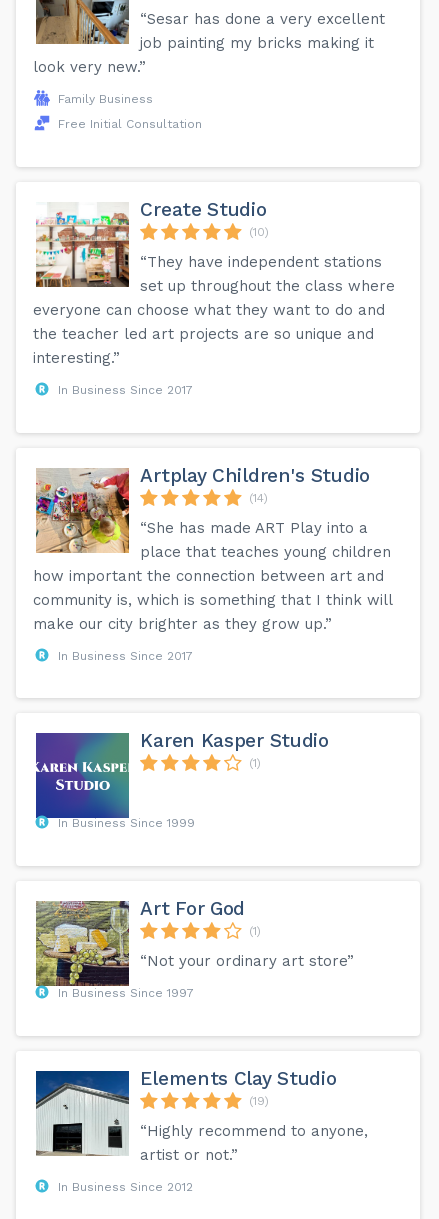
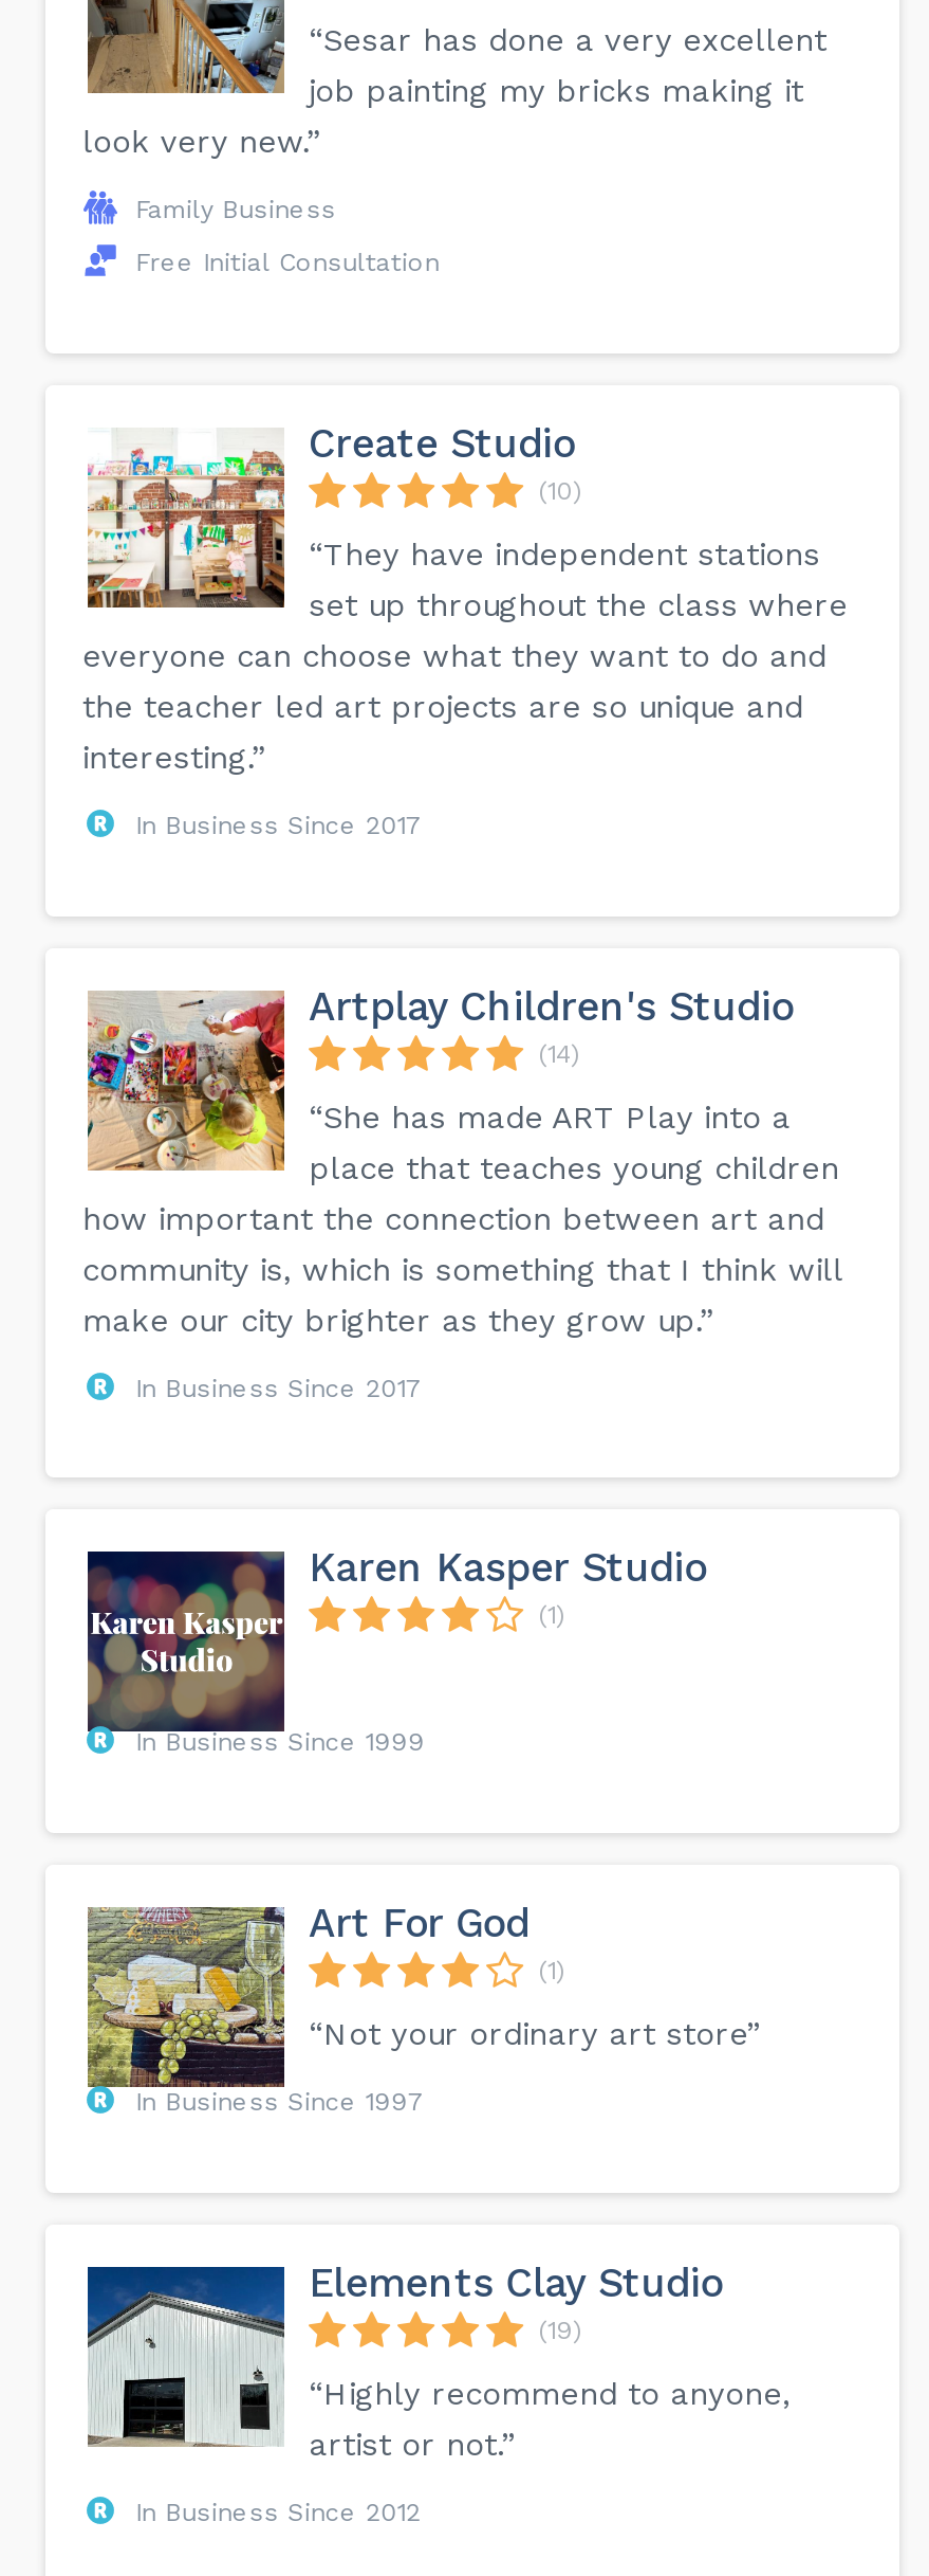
[35,732,130,818] [image] -> [86,1549,286,1731] [image]

